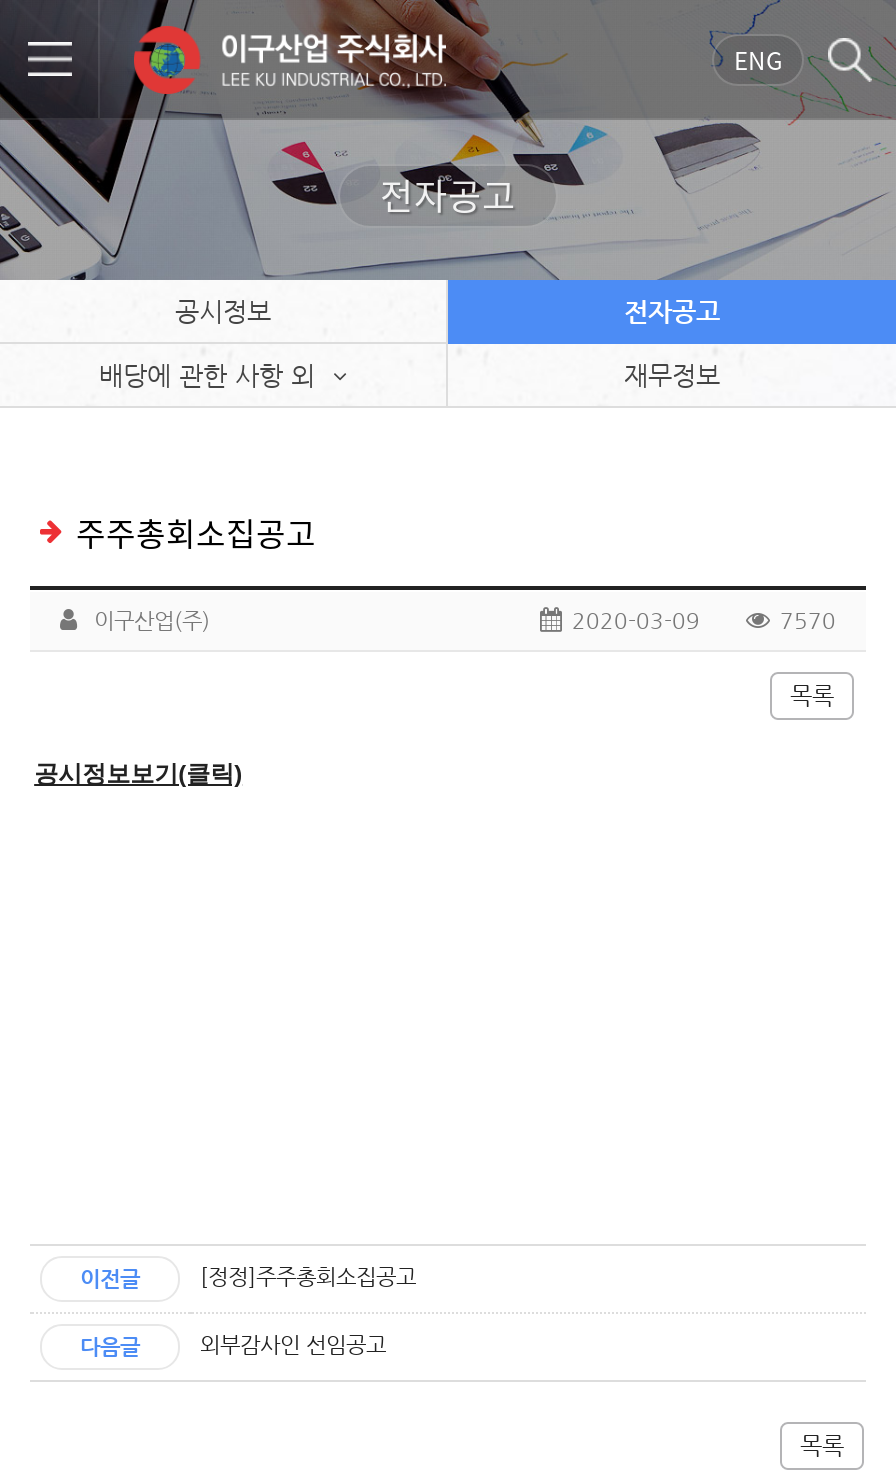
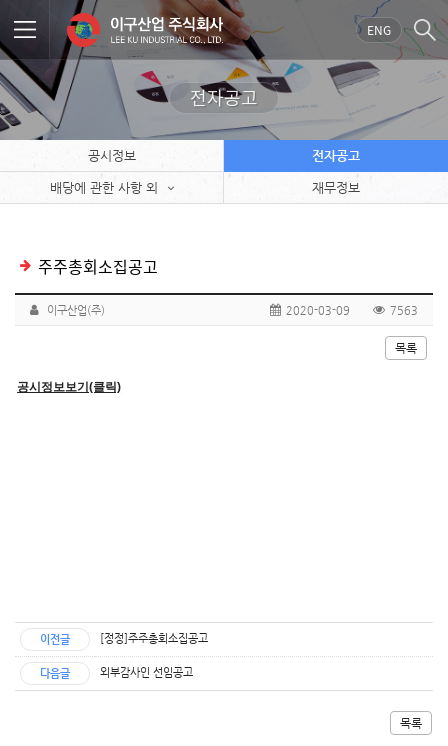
[780,608,836,634] 7570 -> [390,304,418,317] 7563

